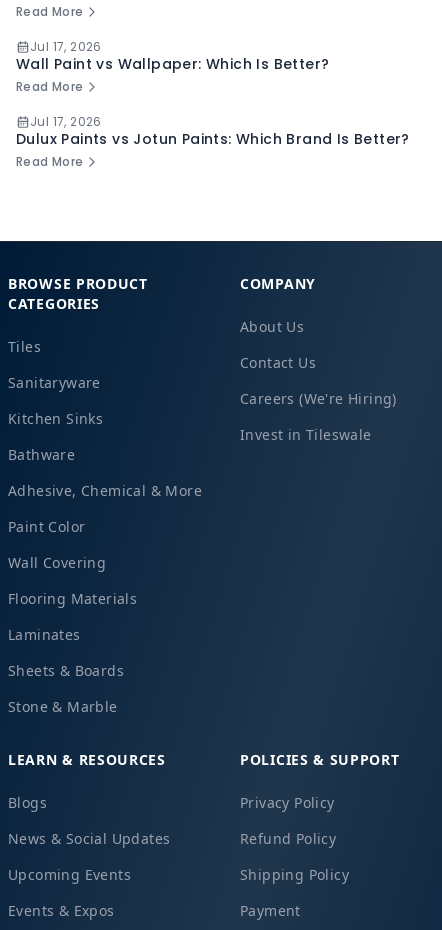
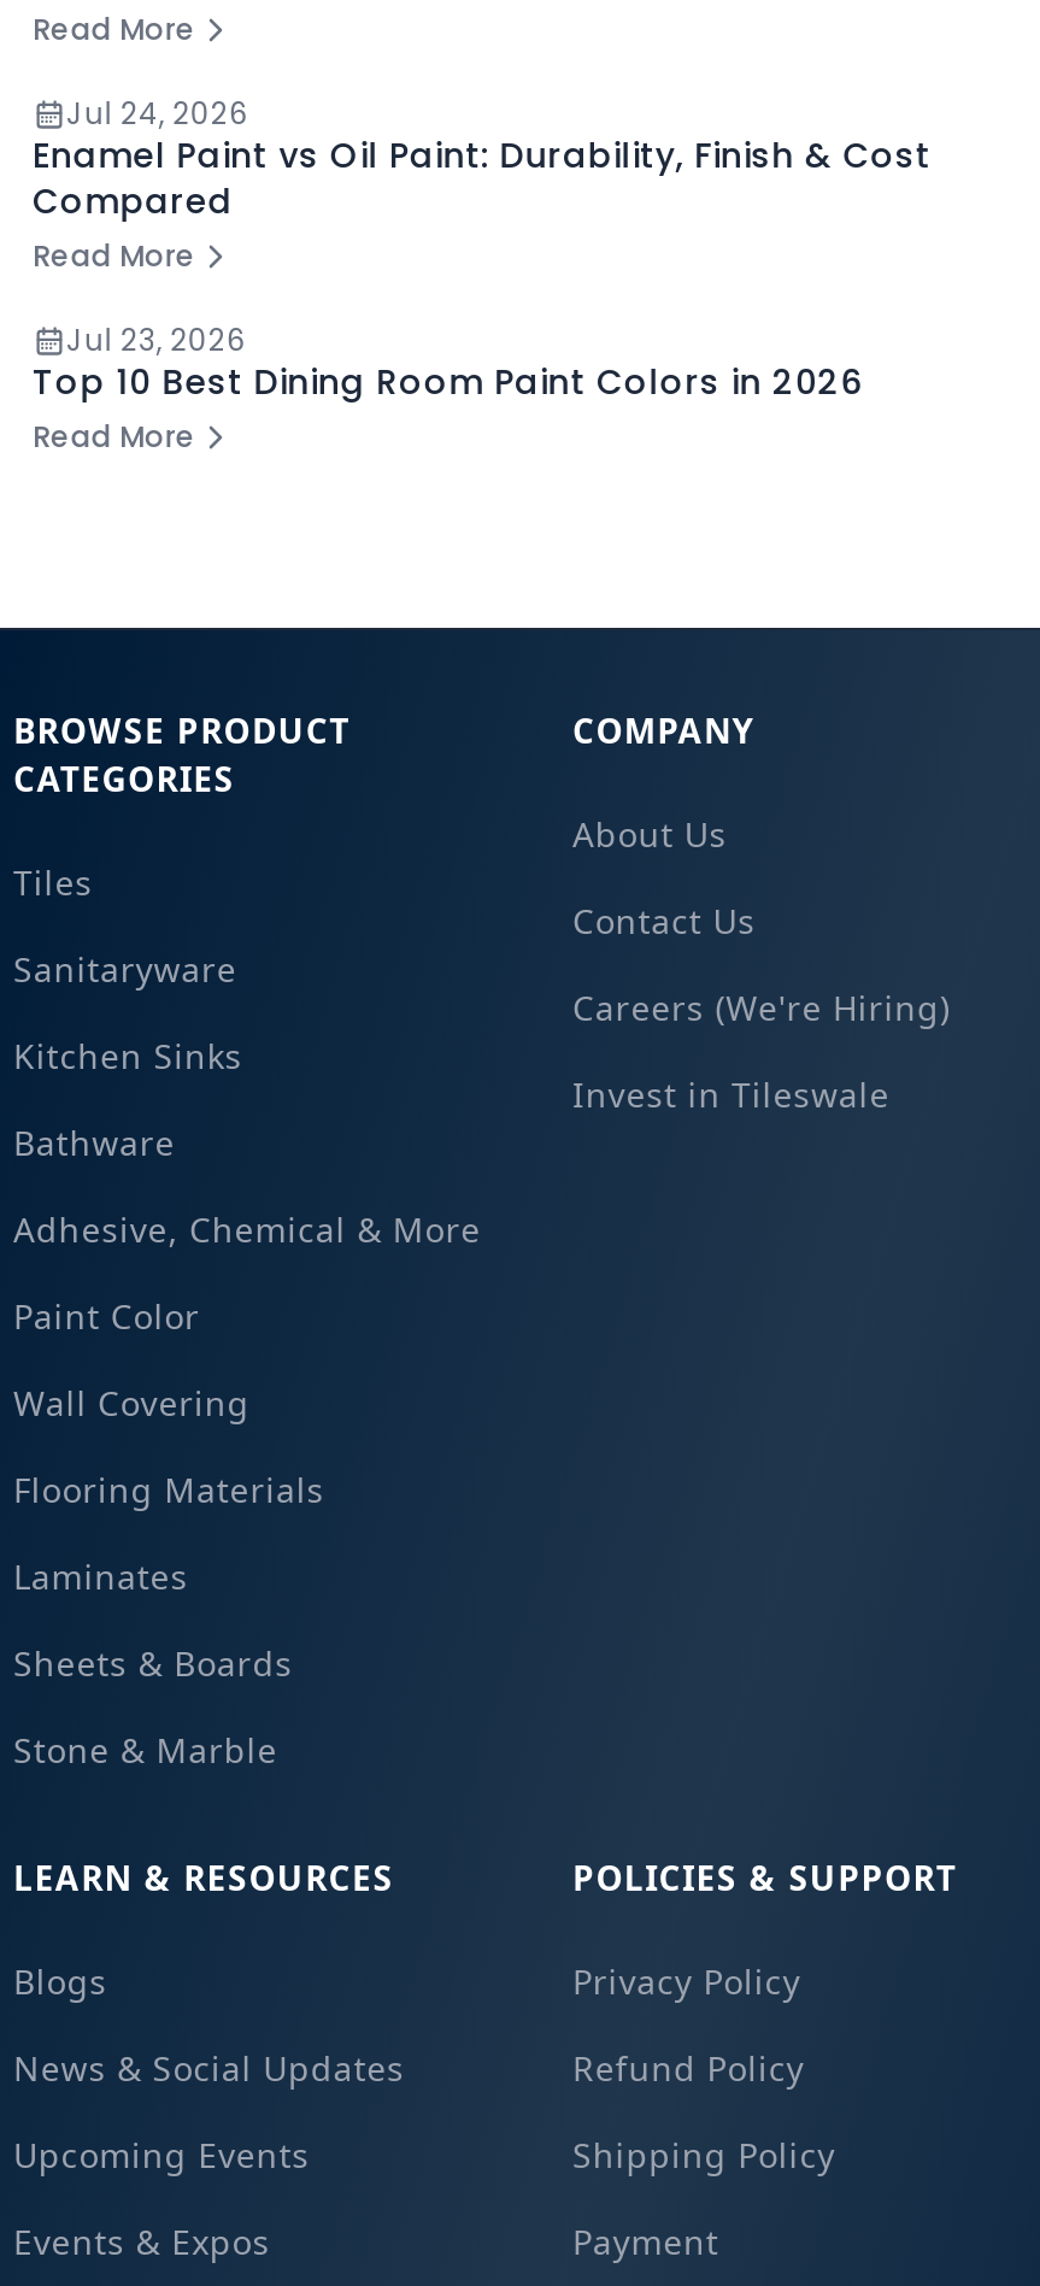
[16,38,329,74] Jul 17, 2026 | Wall Paint vs Wallpaper: Which Is Better? -> [33,93,931,225] Jul 24, 2026 | Enamel Paint vs Oil Paint: Durability, Finish & Cost | Compared
[16,113,410,149] Jul 17, 2026 | Dulux Paints vs Jotun Paints: Which Brand Is Better? -> [33,319,863,406] Jul 23, 2026 | Top 10 Best Dining Room Paint Colors in 2026

